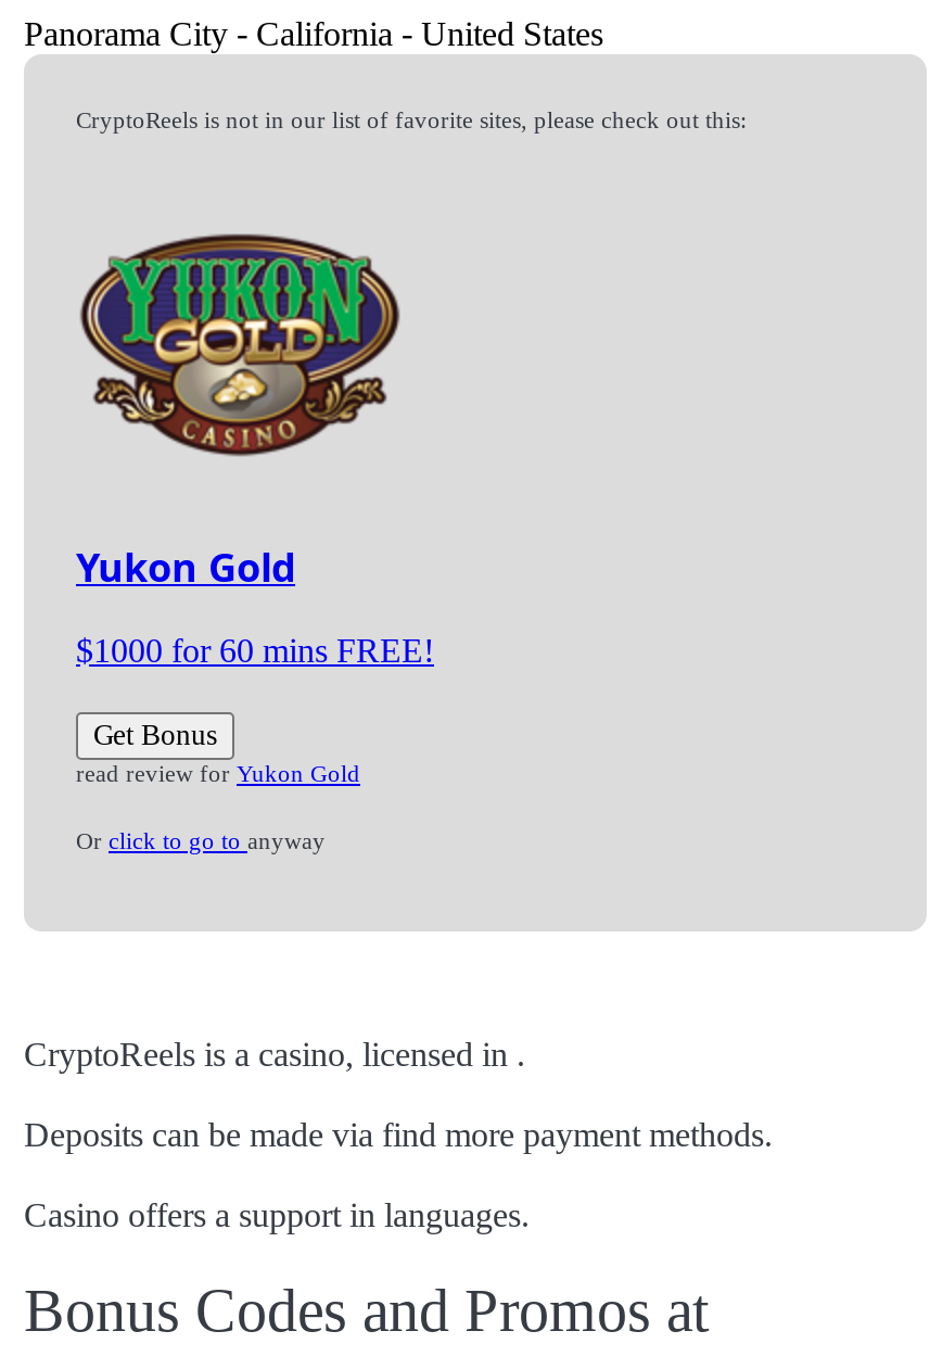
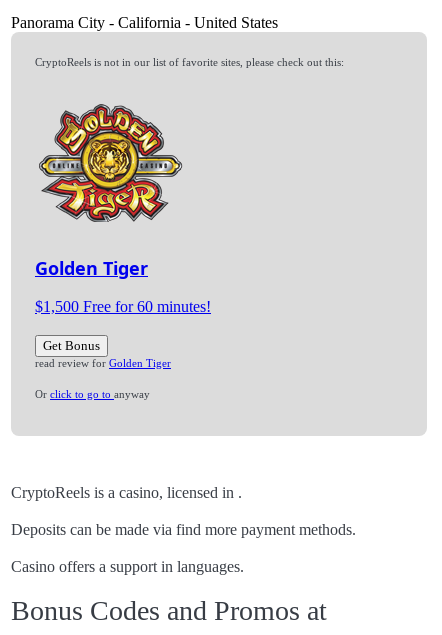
[76,211,402,592] [image] | Yukon Gold -> [35,103,184,280] [image] | Golden Tiger
[76,632,434,669] $1000 for 60 mins FREE! -> [35,298,211,315] $1,500 Free for 60 minutes!
[76,760,360,786] read review forYukon Gold -> [35,357,171,369] read review forGolden Tiger

